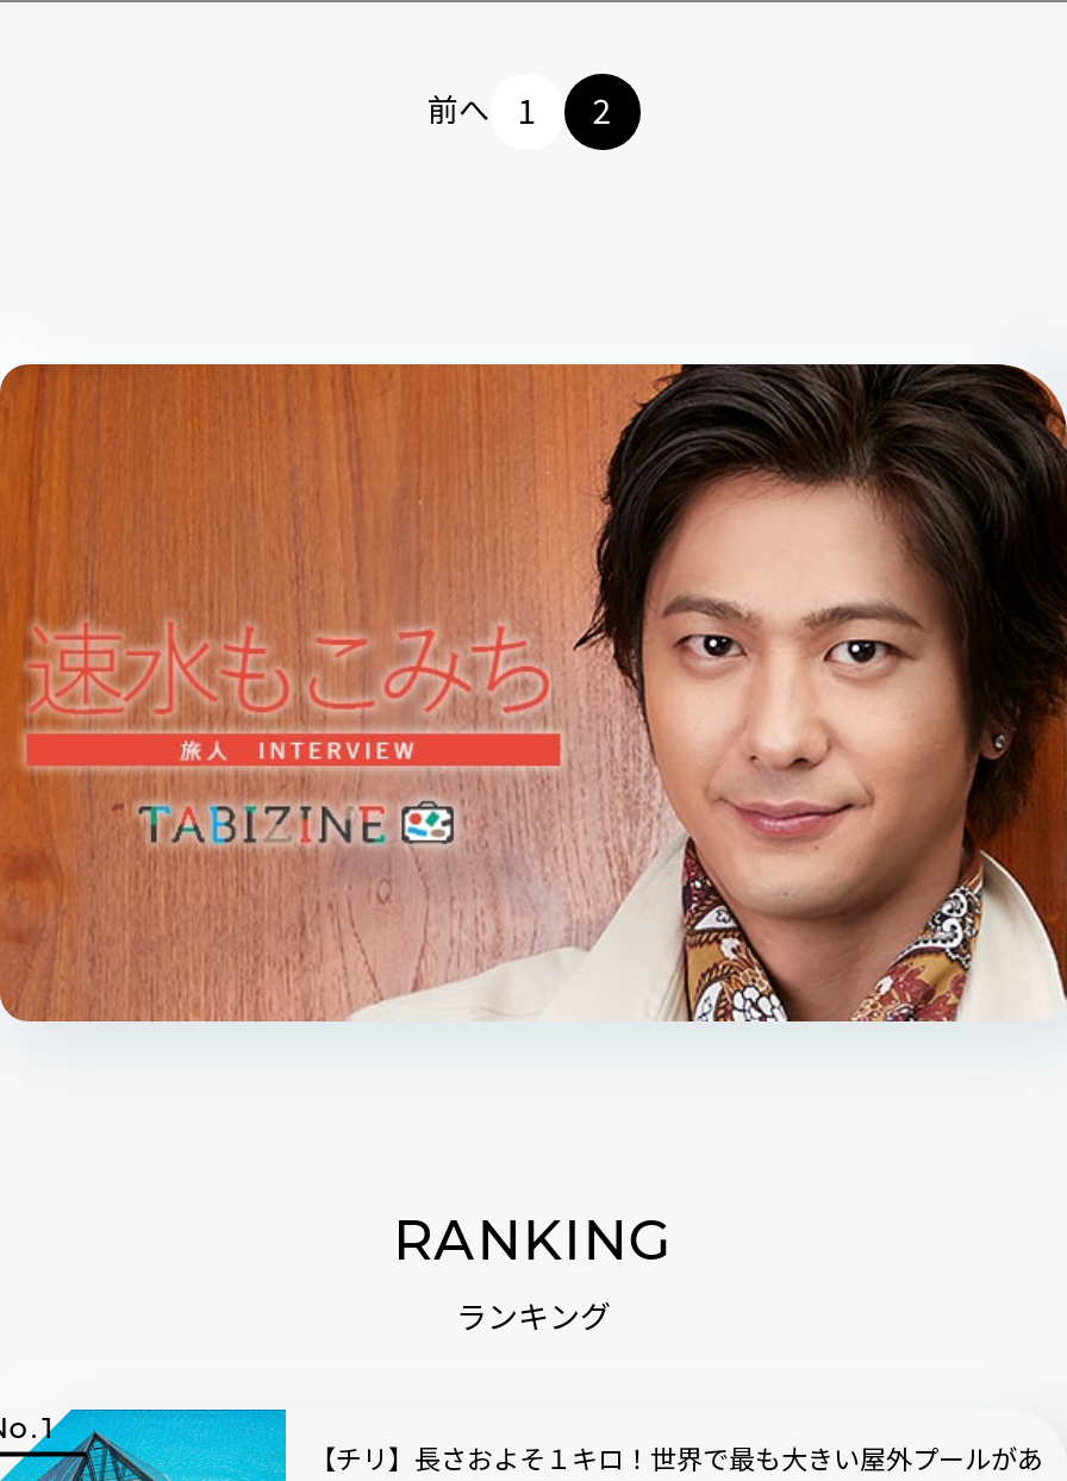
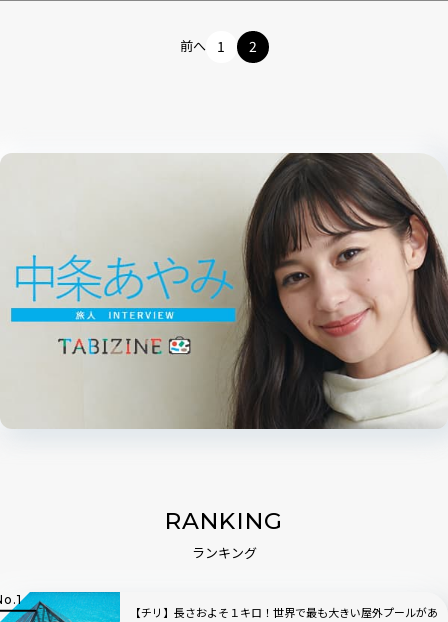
[7,362,1060,1024] [image] -> [3,152,445,430] [image]

